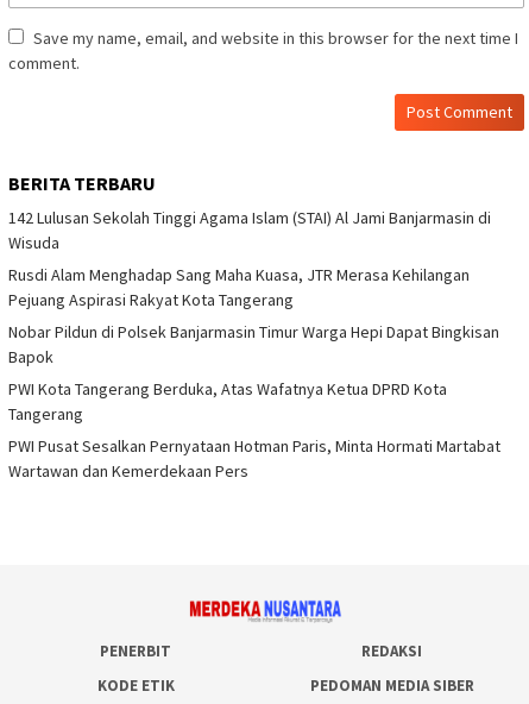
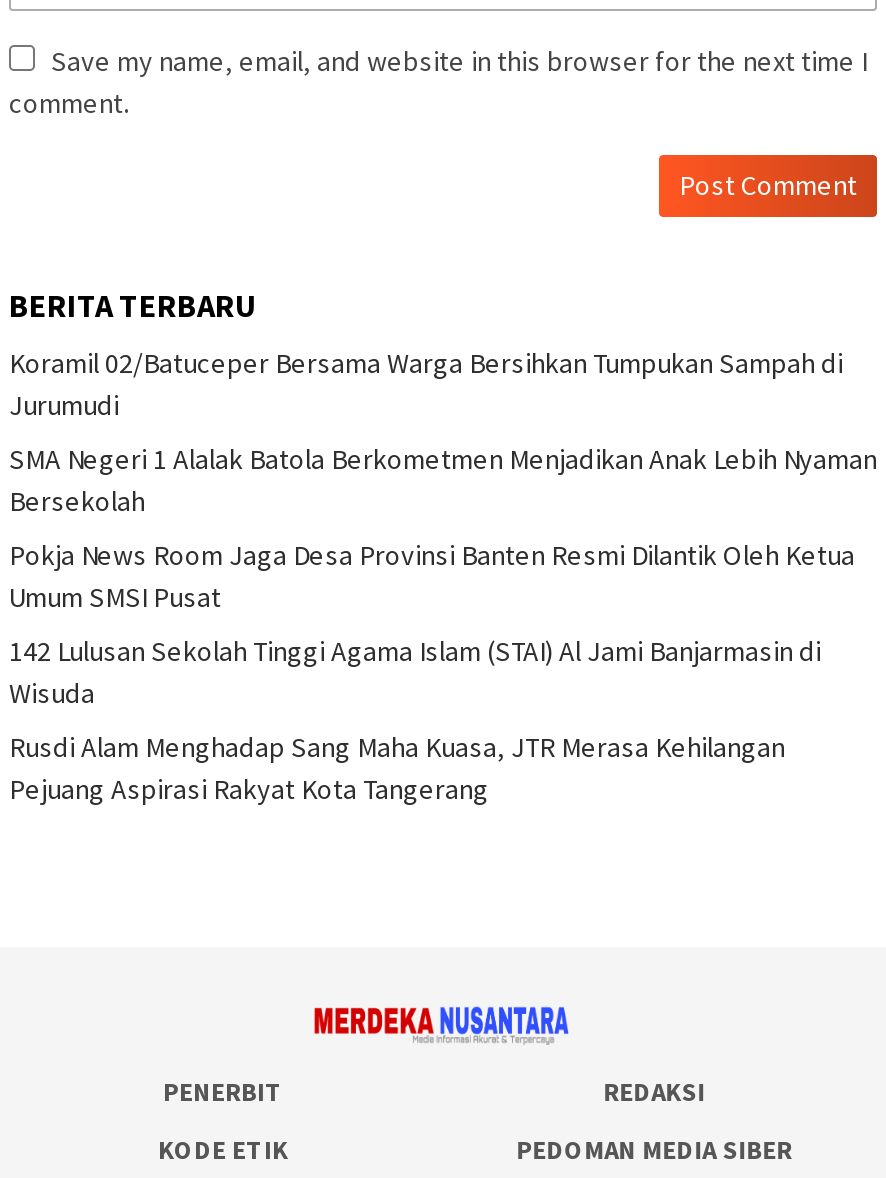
none -> [9,345,877,615] Koramil 02/Batuceper Bersama Warga Bersihkan Tumpukan Sampah di | Jurumudi | SMA Negeri 1 Alalak Batola Berkometmen Menjadikan Anak Lebih Nyaman | Bersekolah | Pokja News Room Jaga Desa Provinsi Banten Resmi Dilantik Oleh Ketua | Umum SMSI Pusat
moved [8,207,491,310] -> [9,633,821,807]: 142 Lulusan Sekolah Tinggi Agama Islam (STAI) Al Jami Banjarmasin di | Wisuda | Rusdi Alam Menghadap Sang Maha Kuasa, JTR Merasa Kehilangan | Pejuang Aspirasi Rakyat Kota Tangerang
[8,321,500,482] Nobar Pildun di Polsek Banjarmasin Timur Warga Hepi Dapat Bingkisan | Bapok | PWI Kota Tangerang Berduka, Atas Wafatnya Ketua DPRD Kota | Tangerang | PWI Pusat Sesalkan Pernyataan Hotman Paris, Minta Hormati Martabat | Wartawan dan Kemerdekaan Pers -> none

